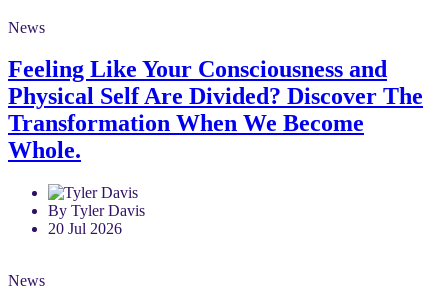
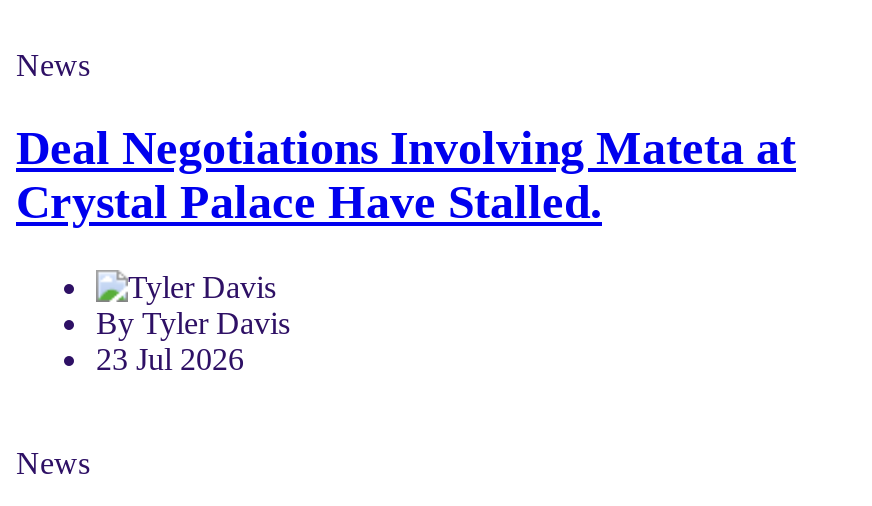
[8,56,423,163] Feeling Like Your Consciousness and | Physical Self Are Divided? Discover The | Transformation When We Become | Whole. -> [16,123,796,229] Deal Negotiations Involving Mateta at | Crystal Palace Have Stalled.
[48,220,122,237] 20 Jul 2026 -> [96,343,244,377] 23 Jul 2026

